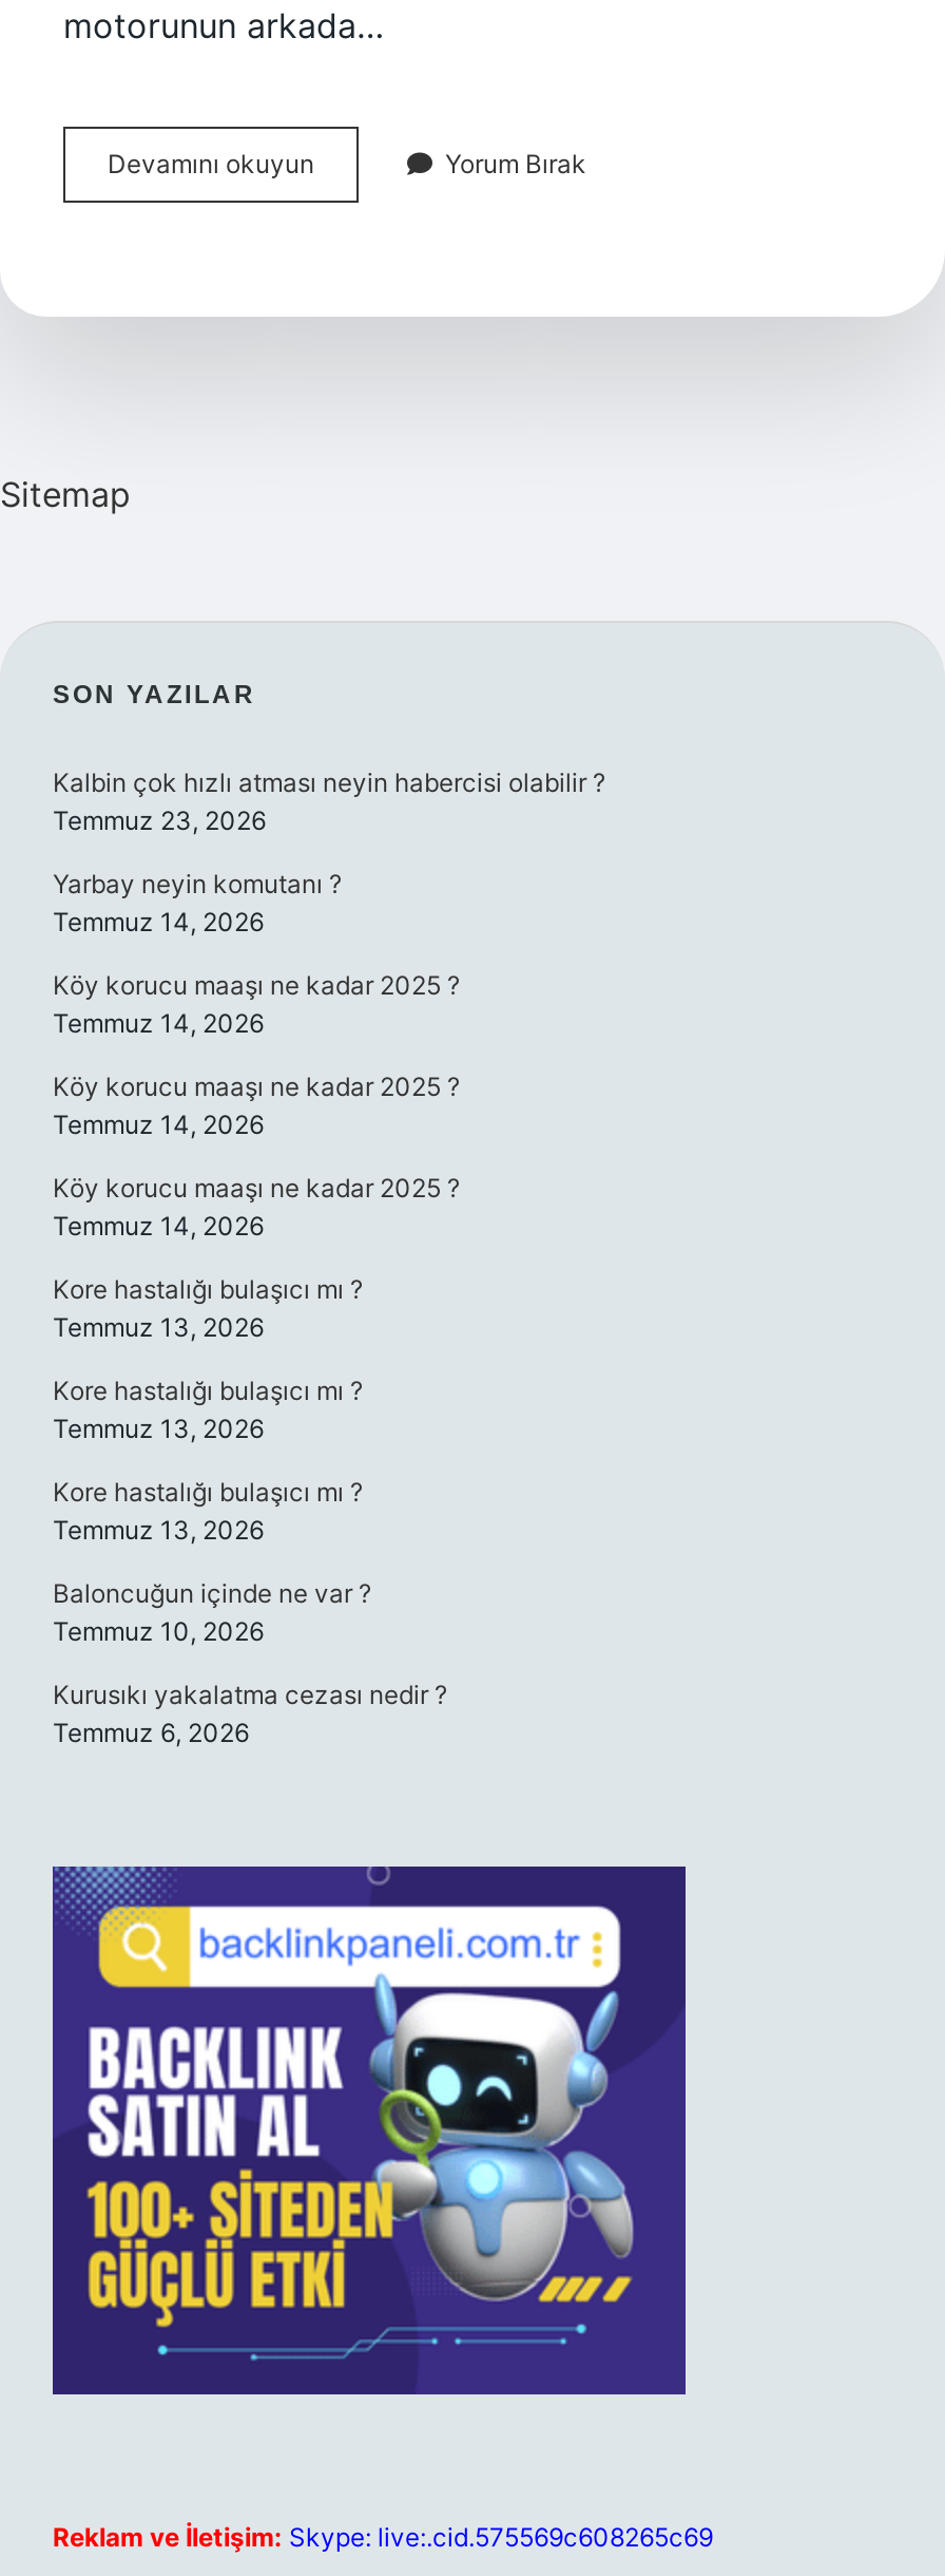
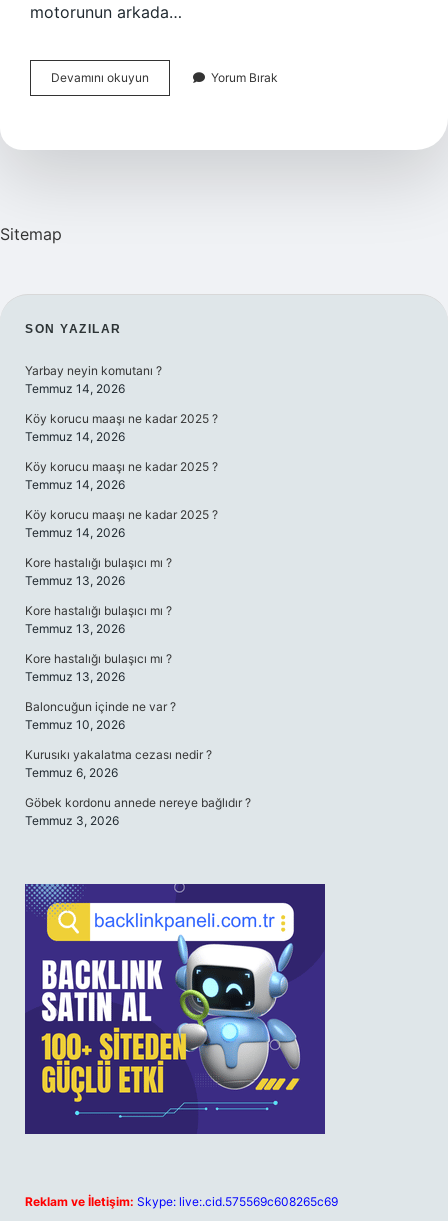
[53,766,605,836] Kalbin çok hızlı atması neyin habercisi olabilir ? | Temmuz 23, 2026 -> none
moved [53,868,460,1748] -> [25,363,218,780]: Yarbay neyin komutanı ? | Temmuz 14, 2026 | Köy korucu maaşı ne kadar 2025 ? | ... | Kurusıkı yakalatma cezası nedir ? | Temmuz 6, 2026
none -> [25,795,251,828] Göbek kordonu annede nereye bağlıdır ? | Temmuz 3, 2026

